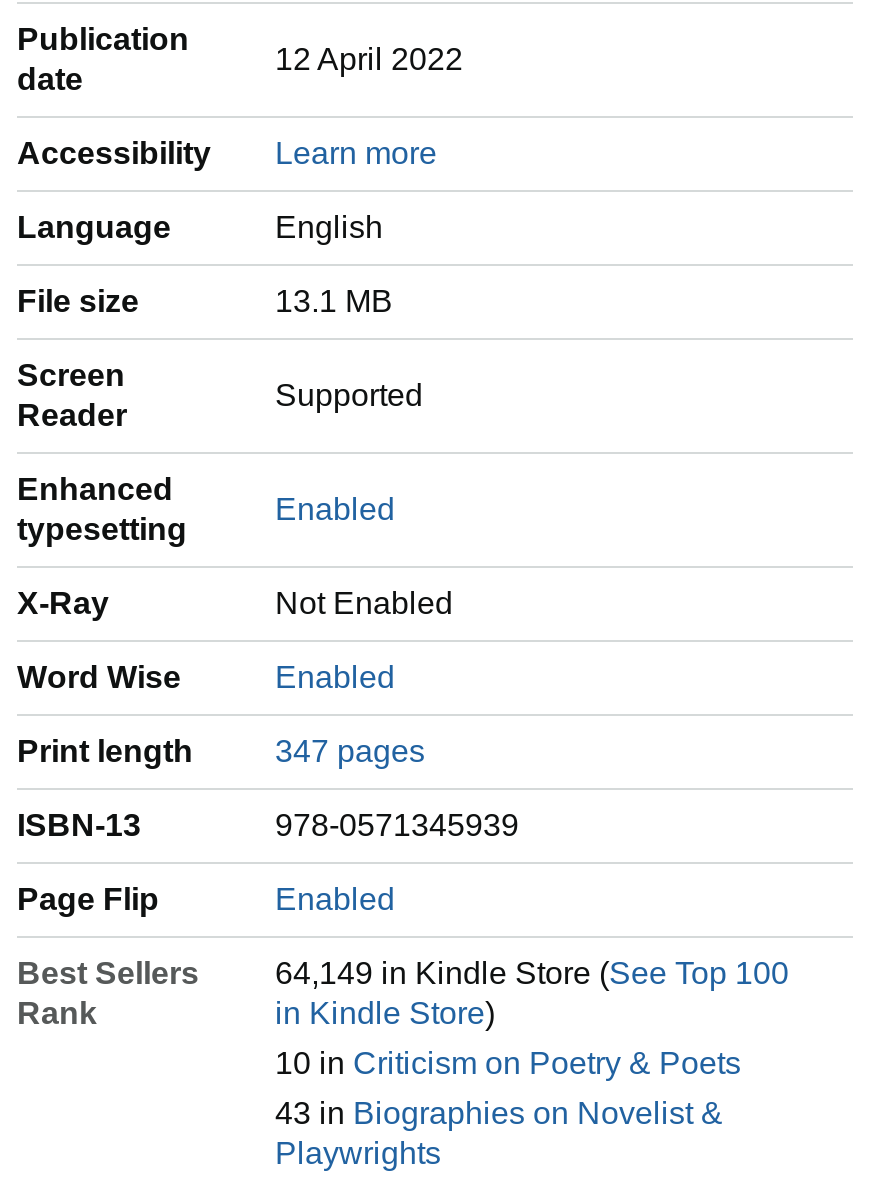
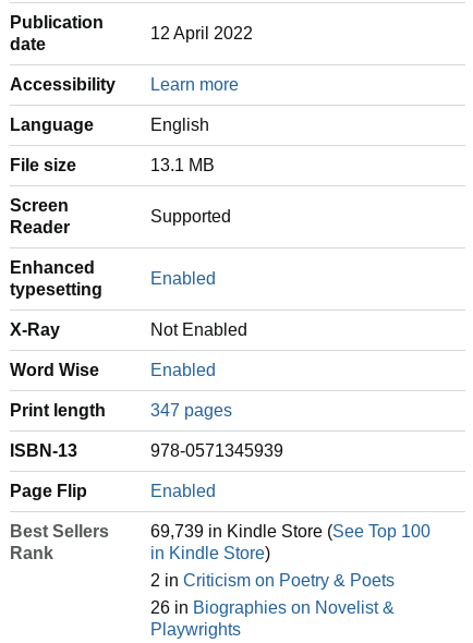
[275,956,789,990] 64,149 in Kindle Store (See Top 100 -> [150,522,430,540] 69,739 in Kindle Store (See Top 100
[275,1046,741,1080] 10 in Criticism on Poetry & Poets -> [150,571,395,589] 2 in Criticism on Poetry & Poets
[275,1096,723,1130] 43 in Biographies on Novelist & -> [150,598,395,617] 26 in Biographies on Novelist &

